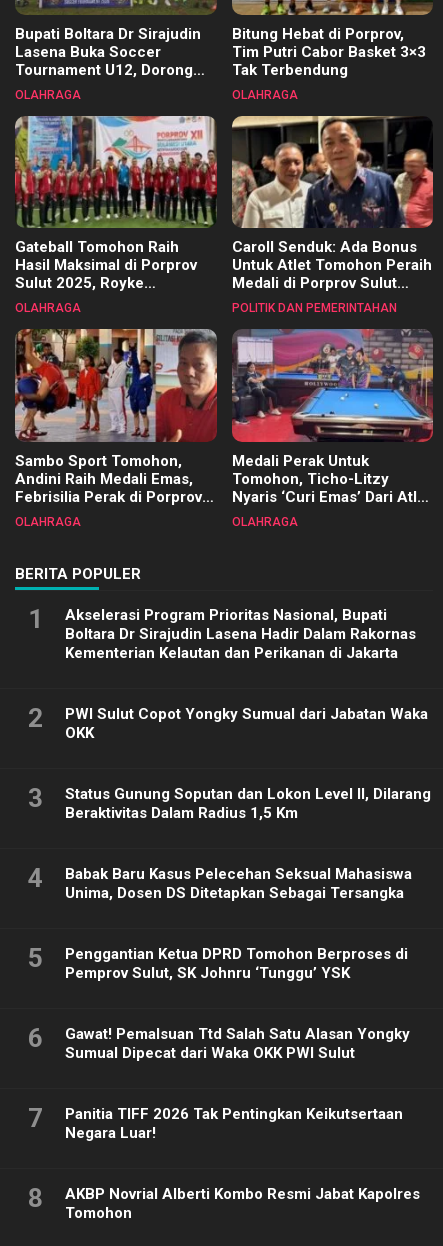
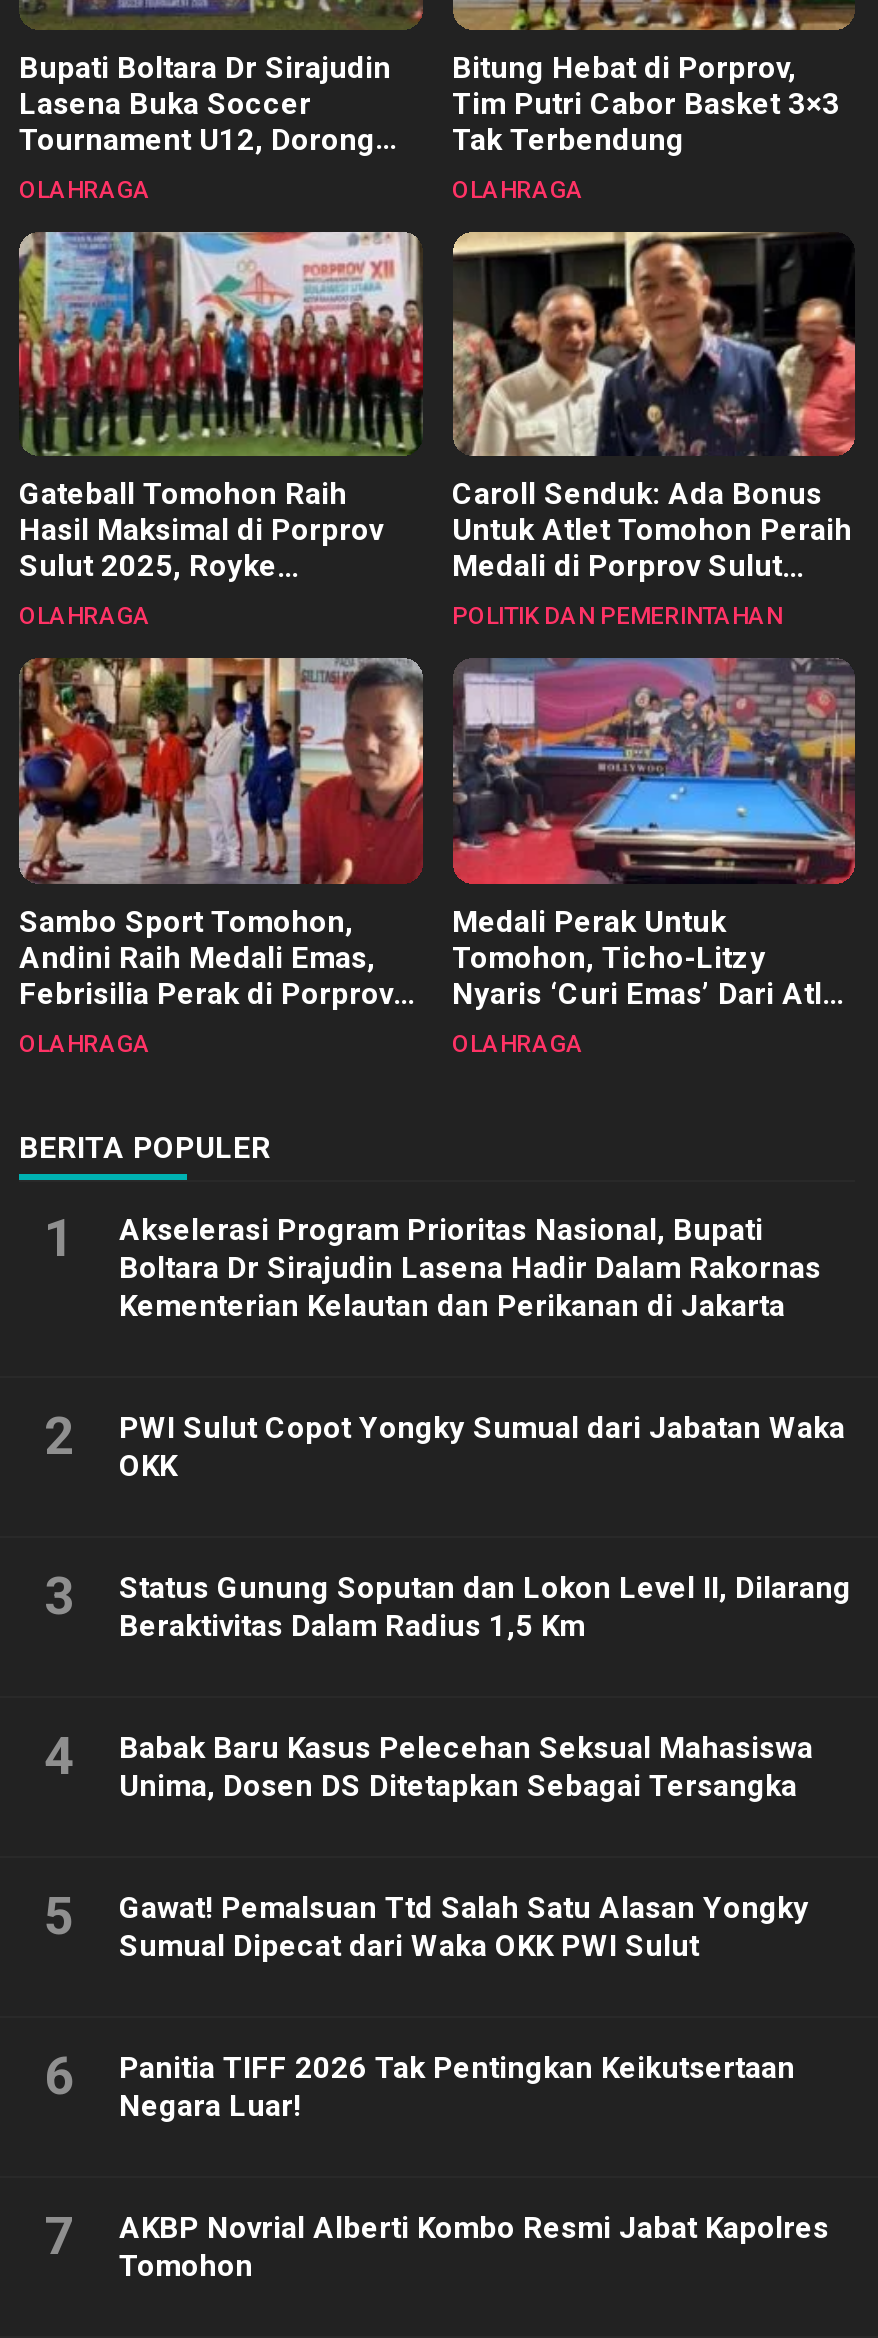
[27,945,408,1053] Penggantian Ketua DPRD Tomohon Berproses di | Pemprov Sulut, SK Johnru ‘Tunggu’ YSK | 6 -> none
[27,1103,403,1142] 7 Panitia TIFF 2026 Tak Pentingkan Keikutsertaan Negara Luar! -> [44,2046,795,2124] 6 Panitia TIFF 2026 Tak Pentingkan Keikutsertaan Negara Luar!
[27,1183,420,1222] 8 AKBP Novrial Alberti Kombo Resmi Jabat Kapolres Tomohon -> [44,2206,829,2284] 7 AKBP Novrial Alberti Kombo Resmi Jabat Kapolres Tomohon

